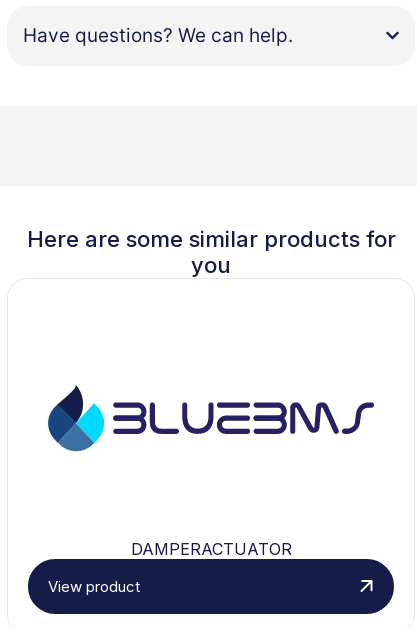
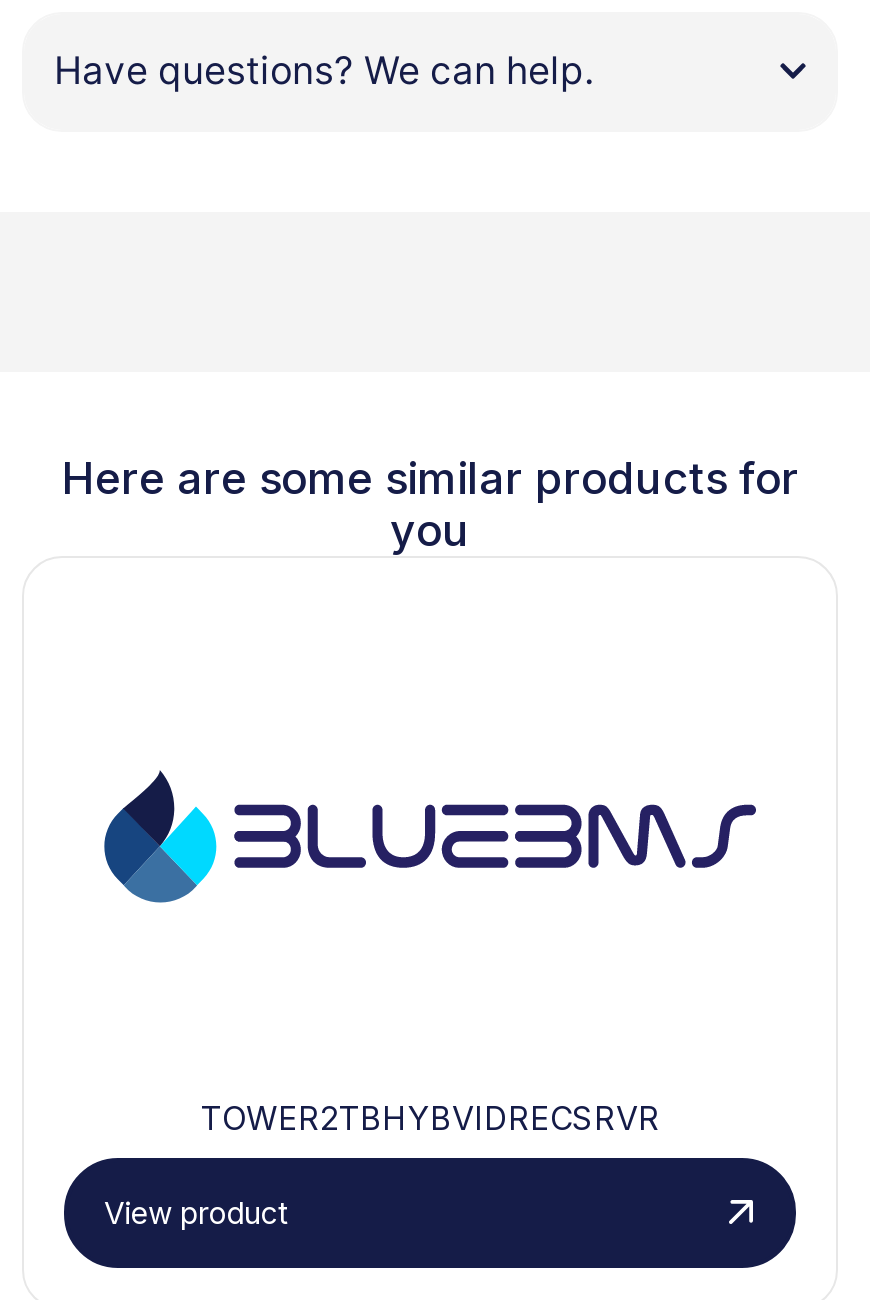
[130,539,291,559] DAMPERACTUATOR -> [200,1097,660,1137] TOWER2TBHYBVIDRECSRVR

